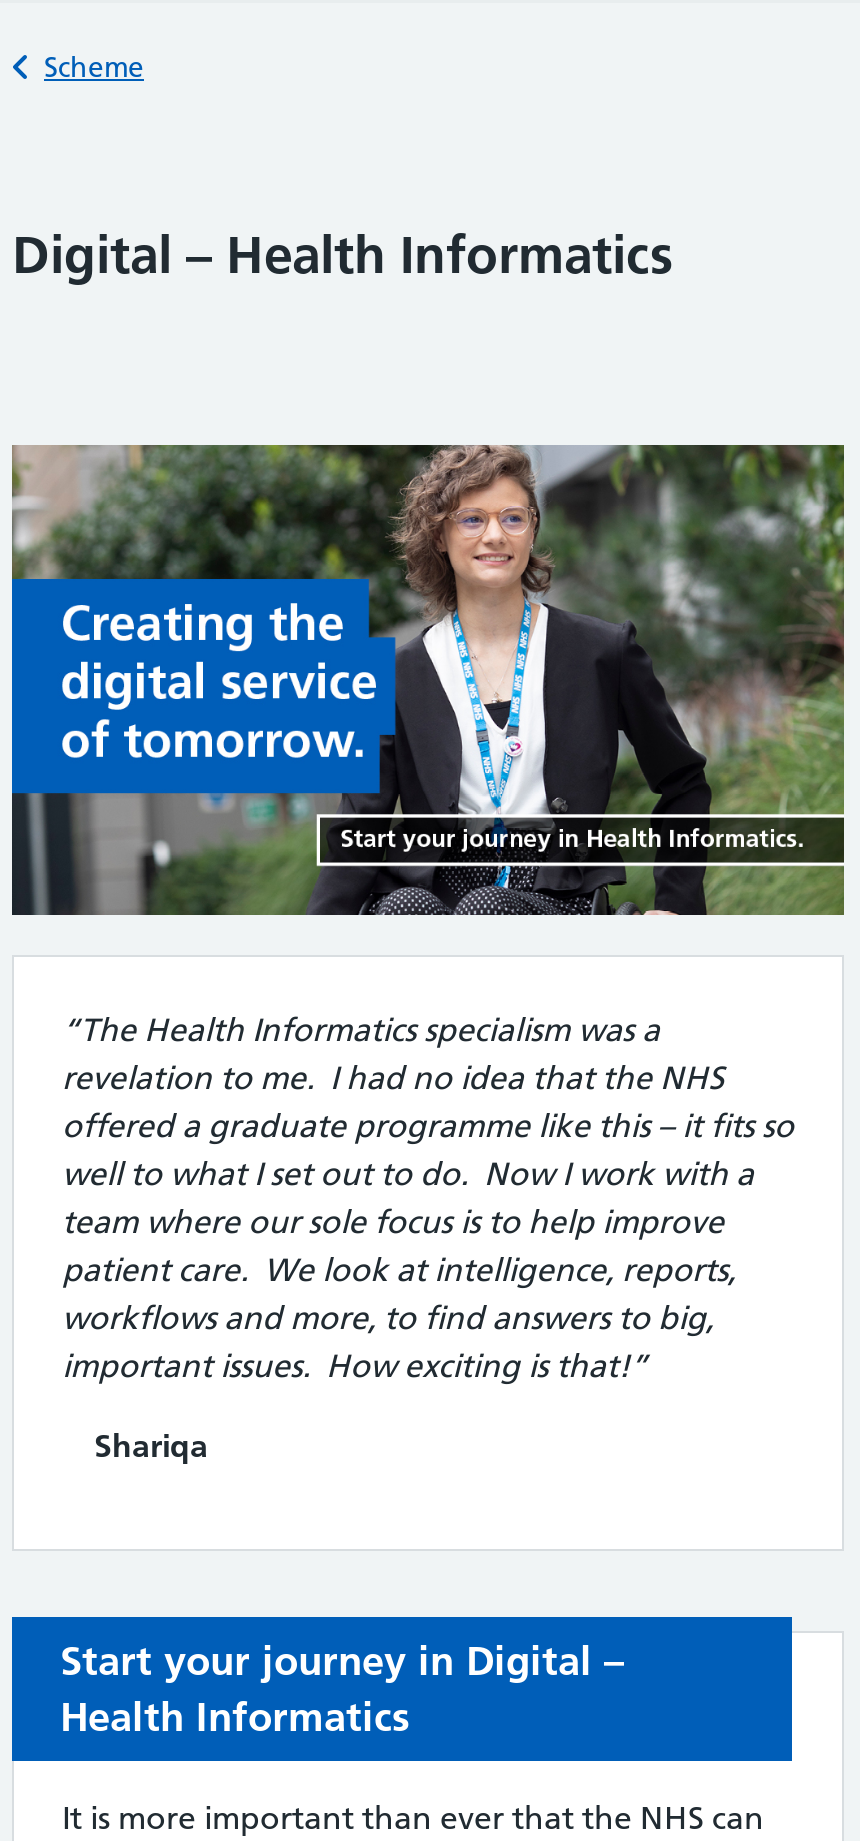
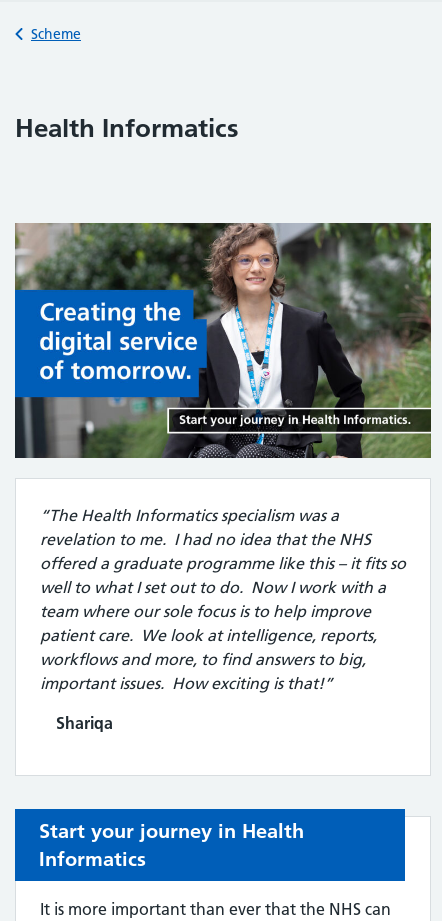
[12,223,674,287] Digital – Health Informatics -> none
[60,1637,624,1685] Start your journey in Digital – -> [39,819,304,871] Start your journey in Health | Informatics
moved [60,1693,410,1741] -> [15,112,239,144]: Health Informatics

